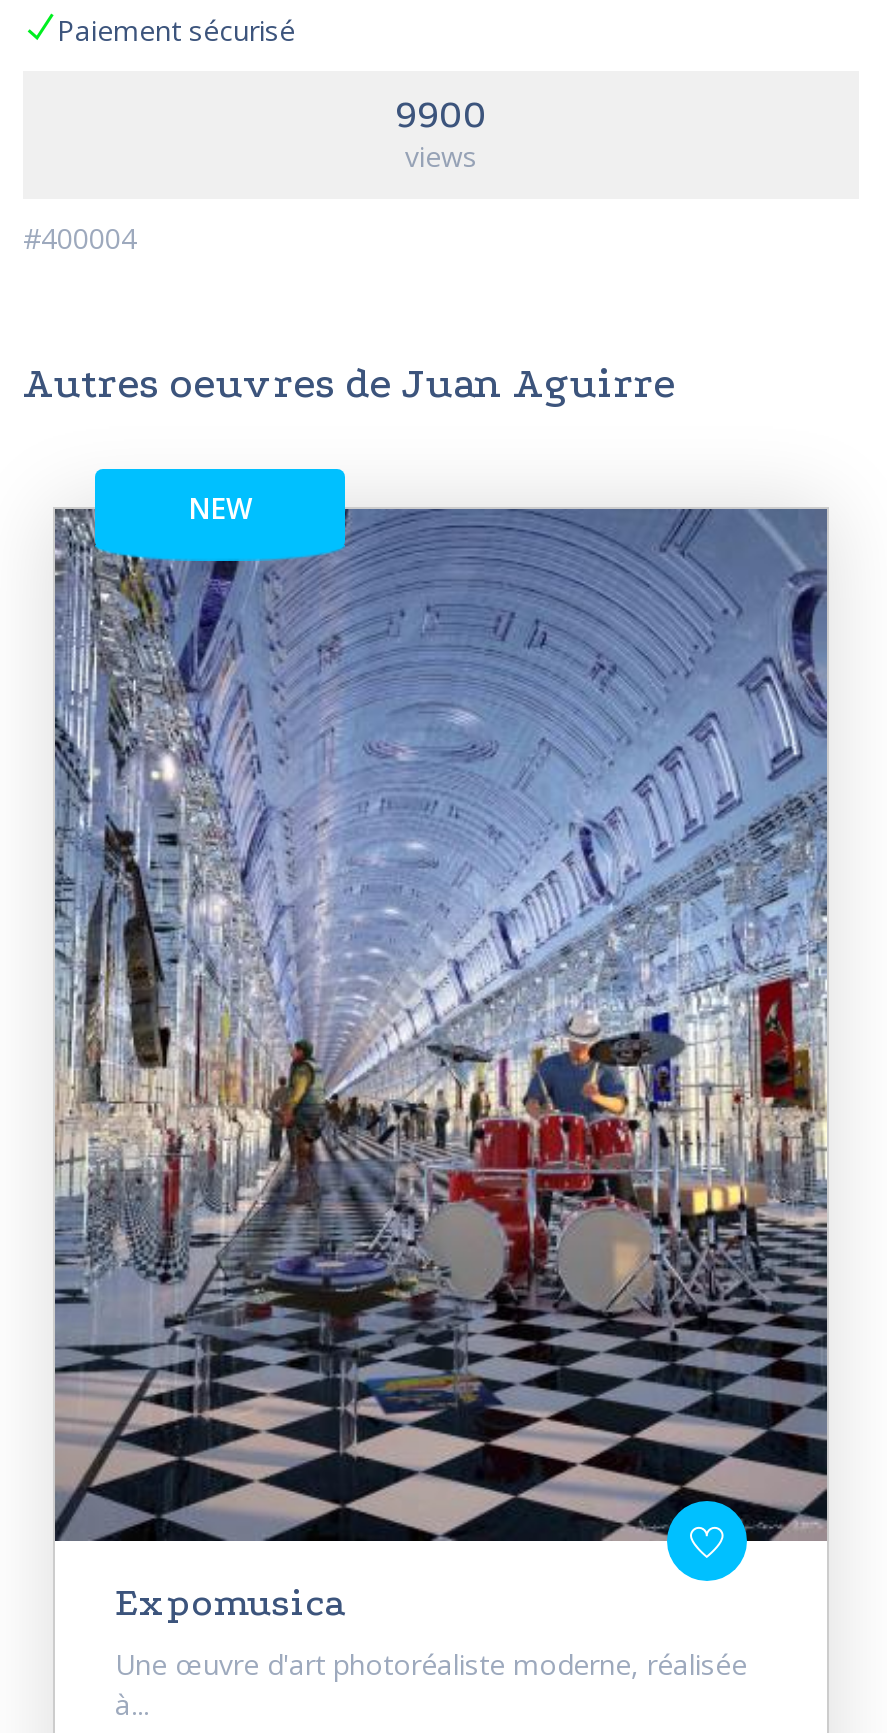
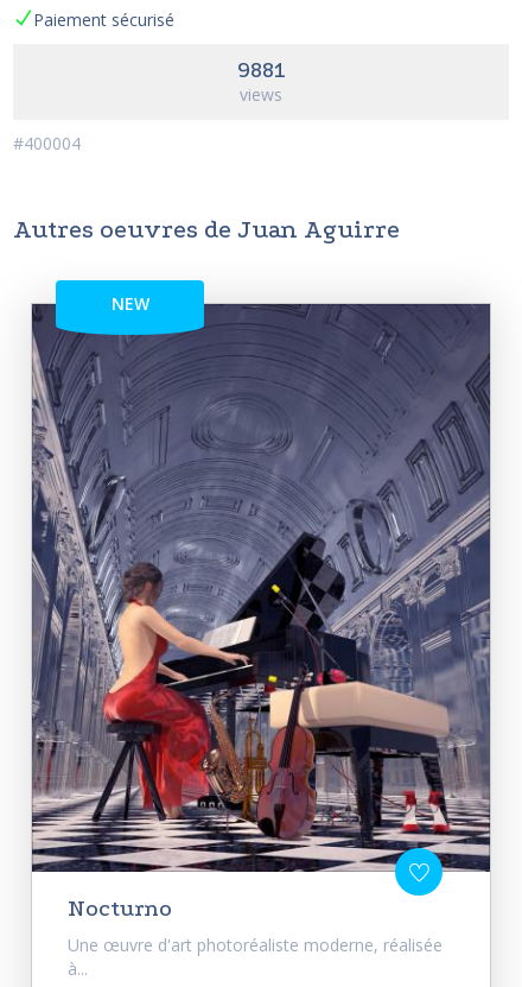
[395,94,487,138] 9900 -> [237,57,285,84] 9881
[55,507,827,1626] [image] | Expomusica -> [32,303,491,922] [image] | Nocturno

